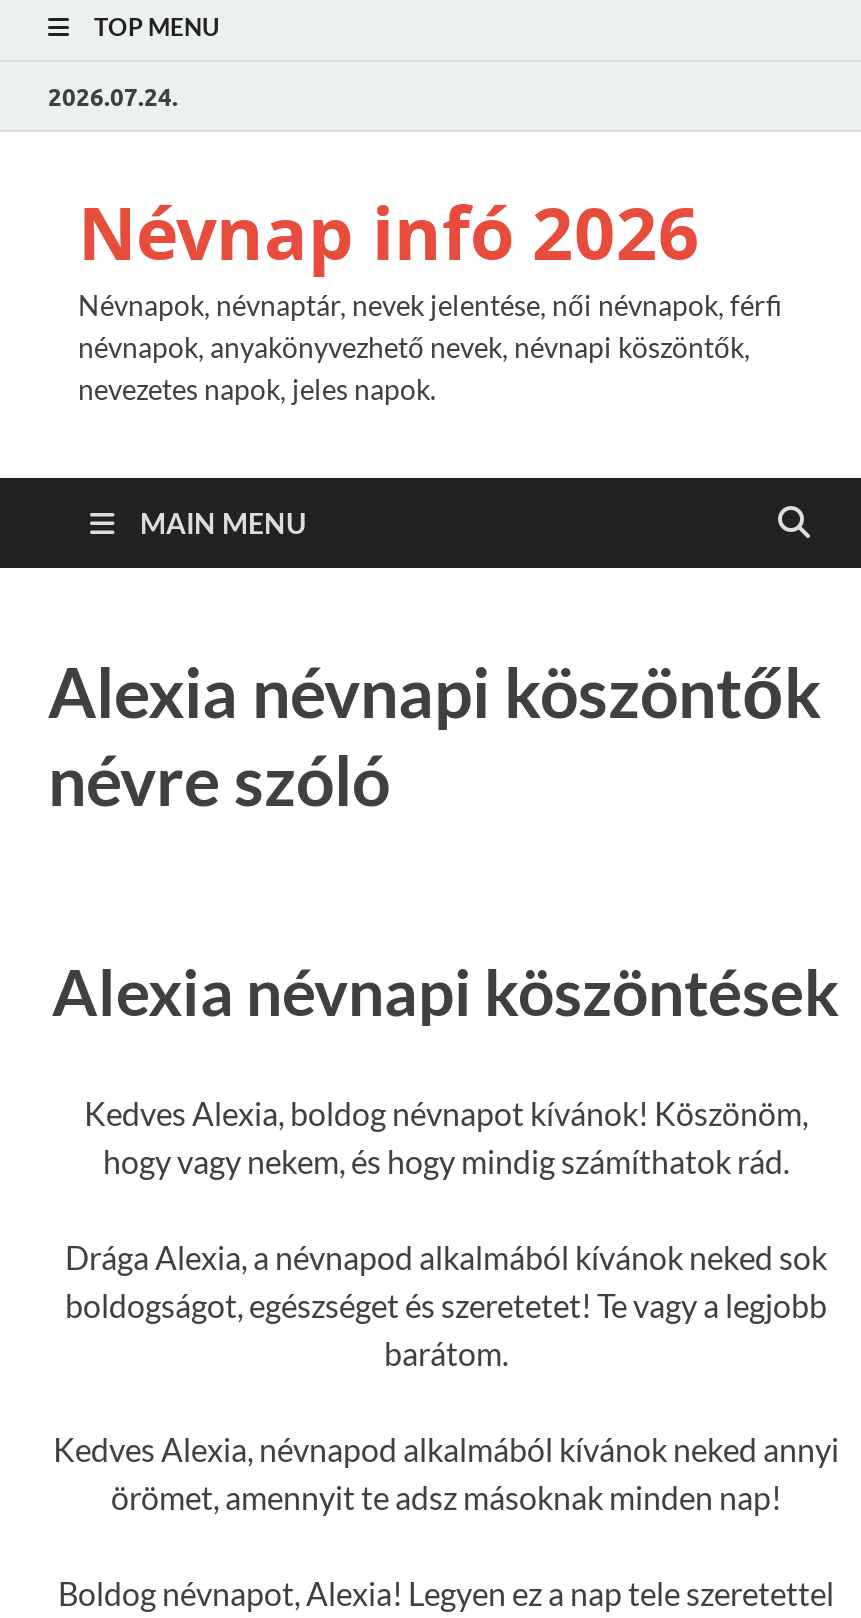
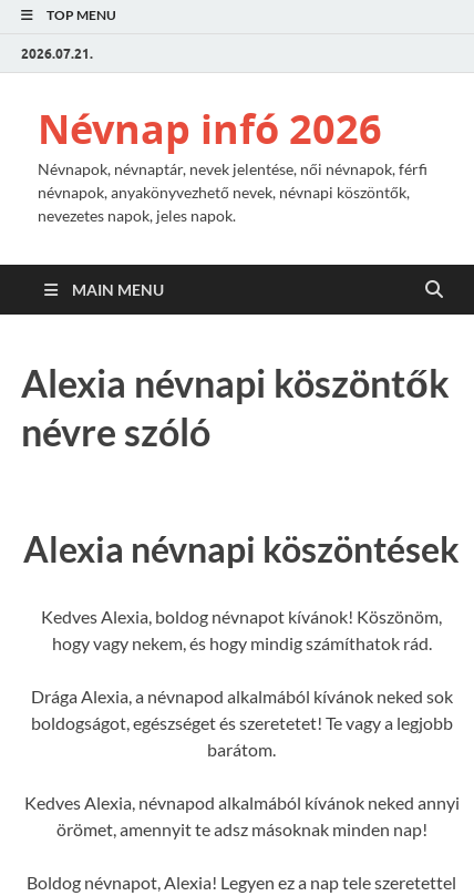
[48,81,178,111] 2026.07.24. -> [21,45,93,61] 2026.07.21.

